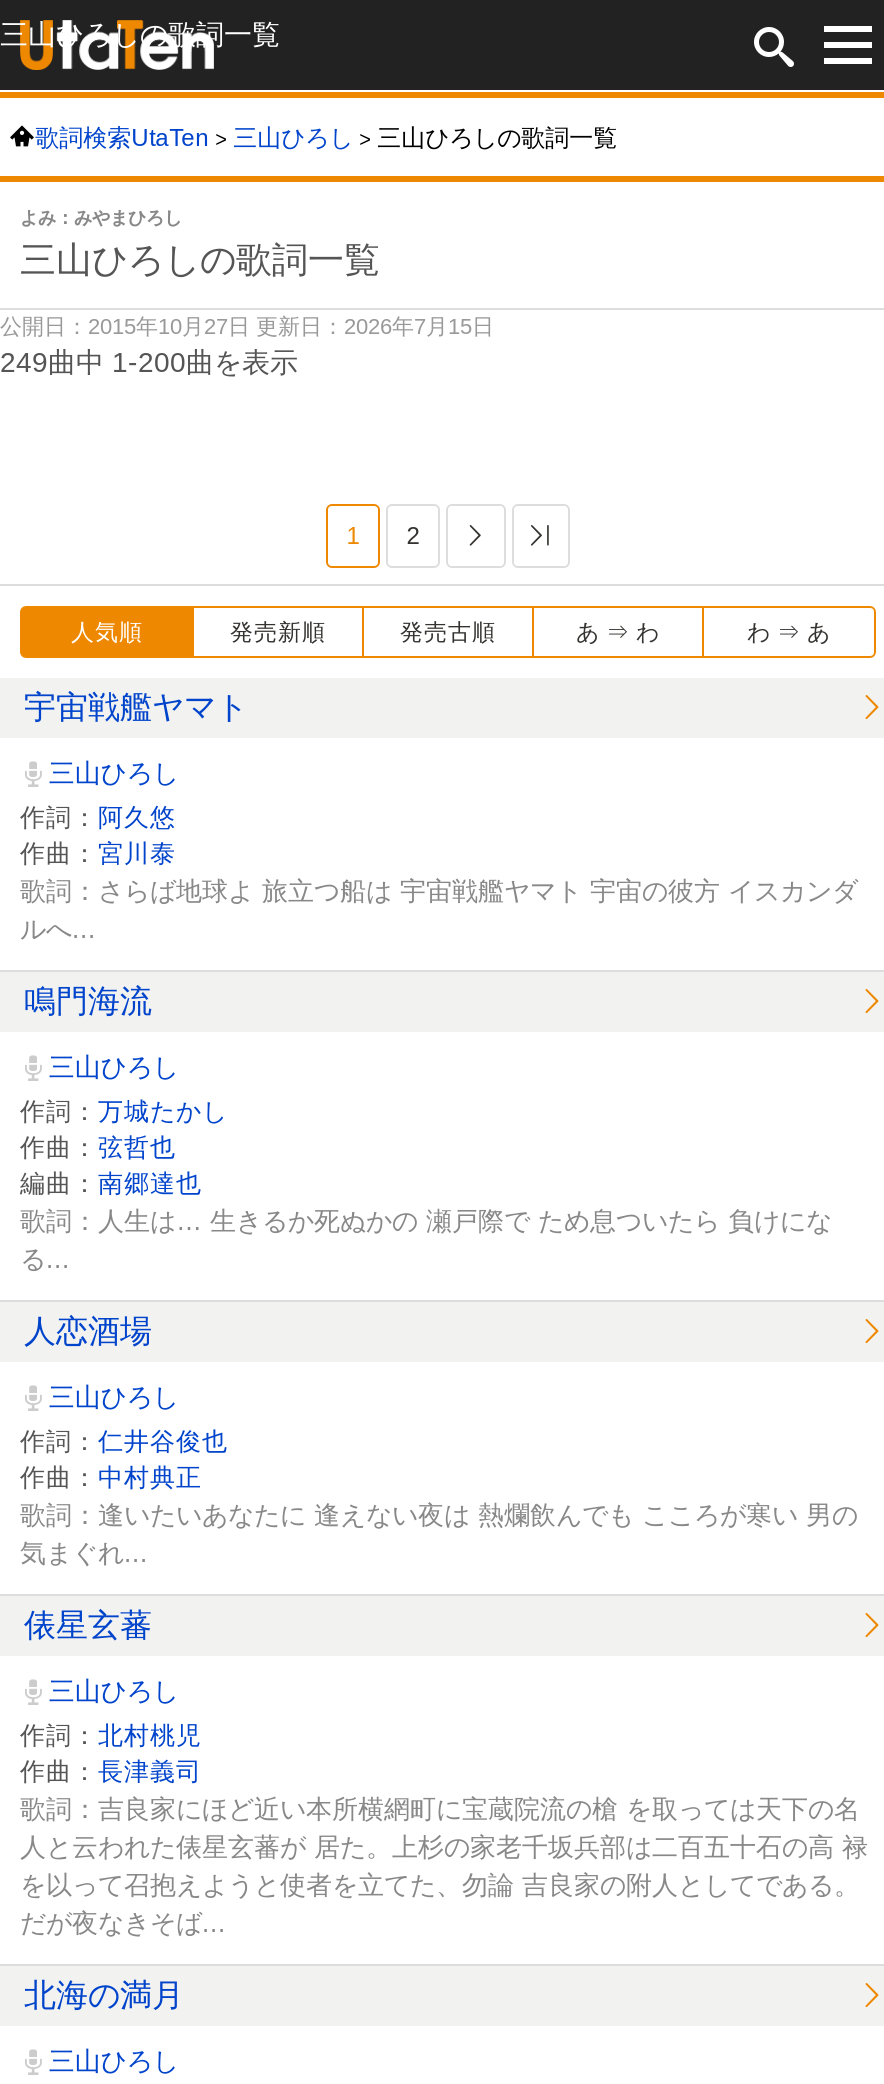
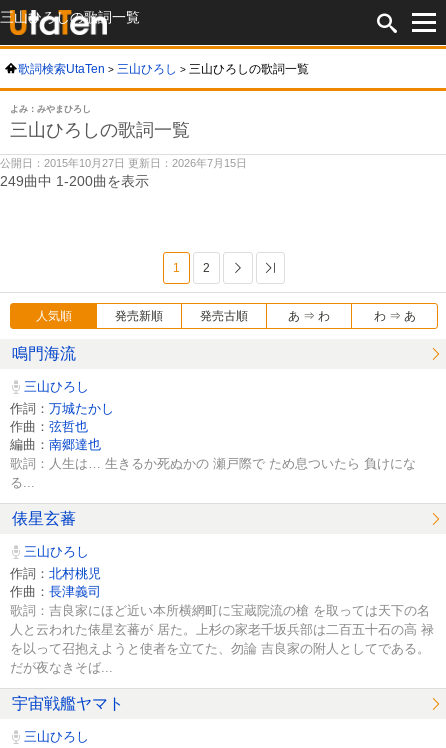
moved [24,690,248,724] -> [12,695,124,712]: 宇宙戦艦ヤマト
[20,758,858,943] 三山ひろし | 作詞：阿久悠 | 作曲：宮川泰 | 歌詞：さらば地球よ 旅立つ船は 宇宙戦艦ヤマト 宇宙の彼方 イスカンダ | ルへ... -> none
[20,1314,858,1567] 人恋酒場 | 三山ひろし | 作詞：仁井谷俊也 | 作曲：中村典正 | 歌詞：逢いたいあなたに 逢えない夜は 熱爛飲んでも こころが寒い 男の | 気まぐれ... -> none
[24,1978,184,2012] 北海の満月 -> none

